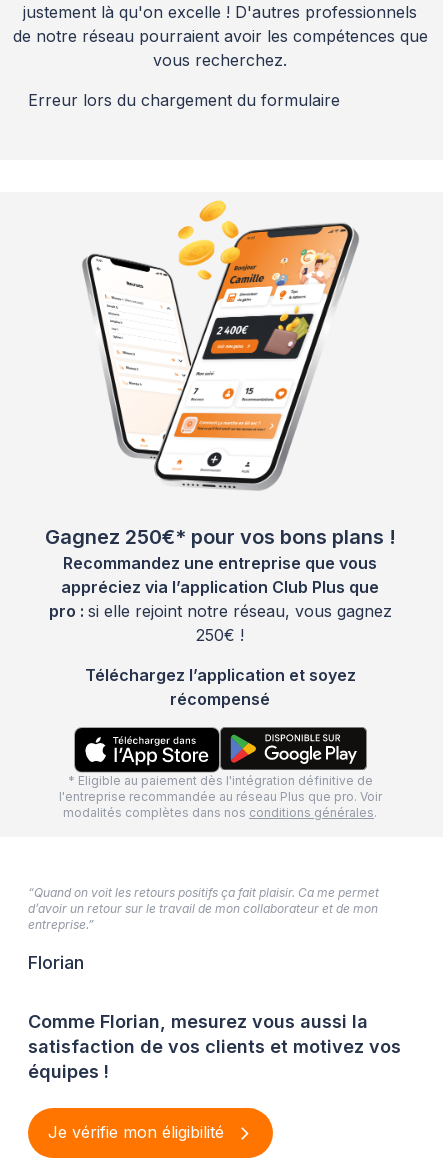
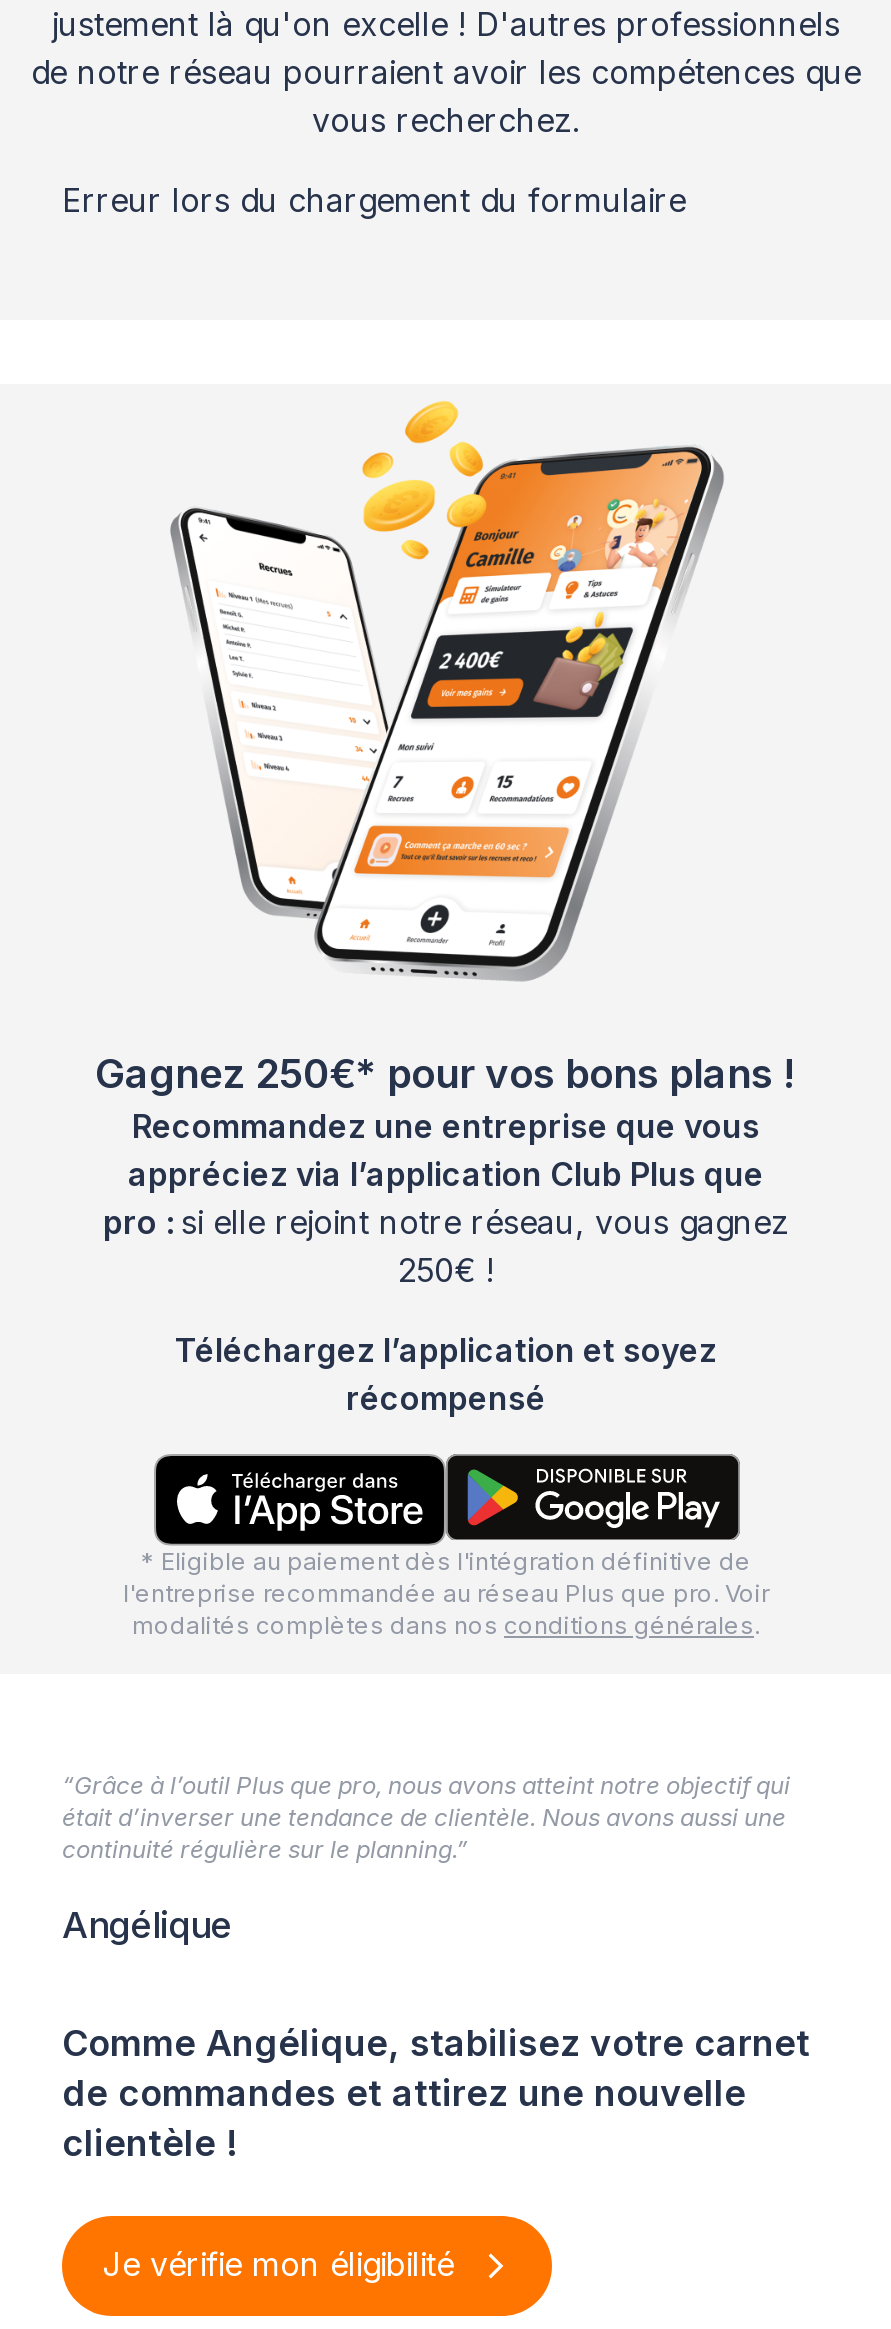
[28,885,379,932] “Quand on voit les retours positifs ça fait plaisir. Ca me permet | d’avoir un retour sur le travail de mon collaborateur et de mon | entreprise.” -> [62,1769,790,1863] “Grâce à l’outil Plus que pro, nous avons atteint notre objectif qui | était d’inverser une tendance de clientèle. Nous avons aussi une | continuité régulière sur le planning.”
[28,952,84,973] Florian -> [62,1903,232,1945] Angélique
[28,1011,401,1082] Comme Florian, mesurez vous aussi la | satisfaction de vos clients et motivez vos | équipes ! -> [62,2021,810,2163] Comme Angélique, stabilisez votre carnet | de commandes et attirez une nouvelle | clientèle !

